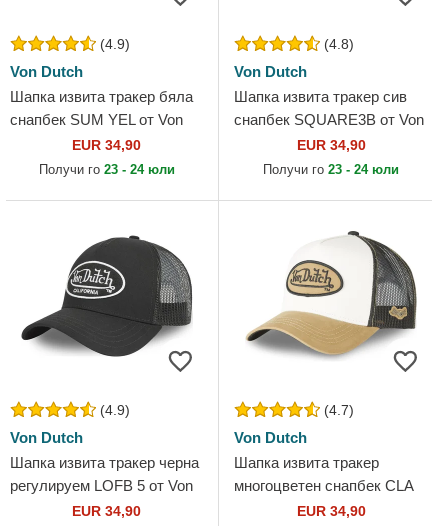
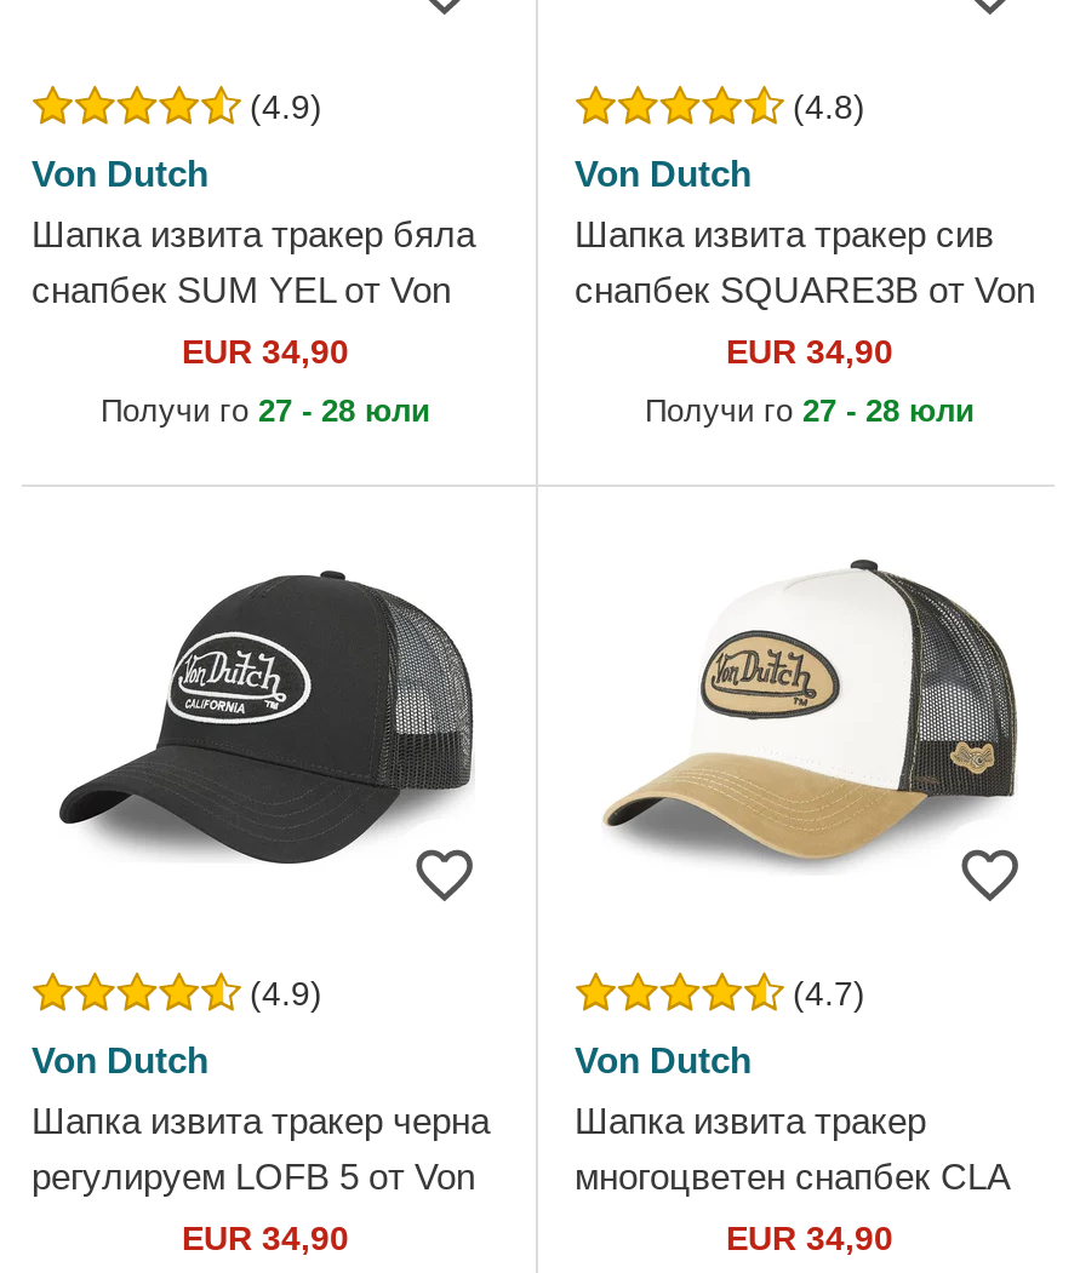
[38,162,174,177] Получи го 23 - 24 юли -> [101,392,430,429] Получи го 27 - 28 юли
[263,162,399,177] Получи го 23 - 24 юли -> [645,392,975,429] Получи го 27 - 28 юли

